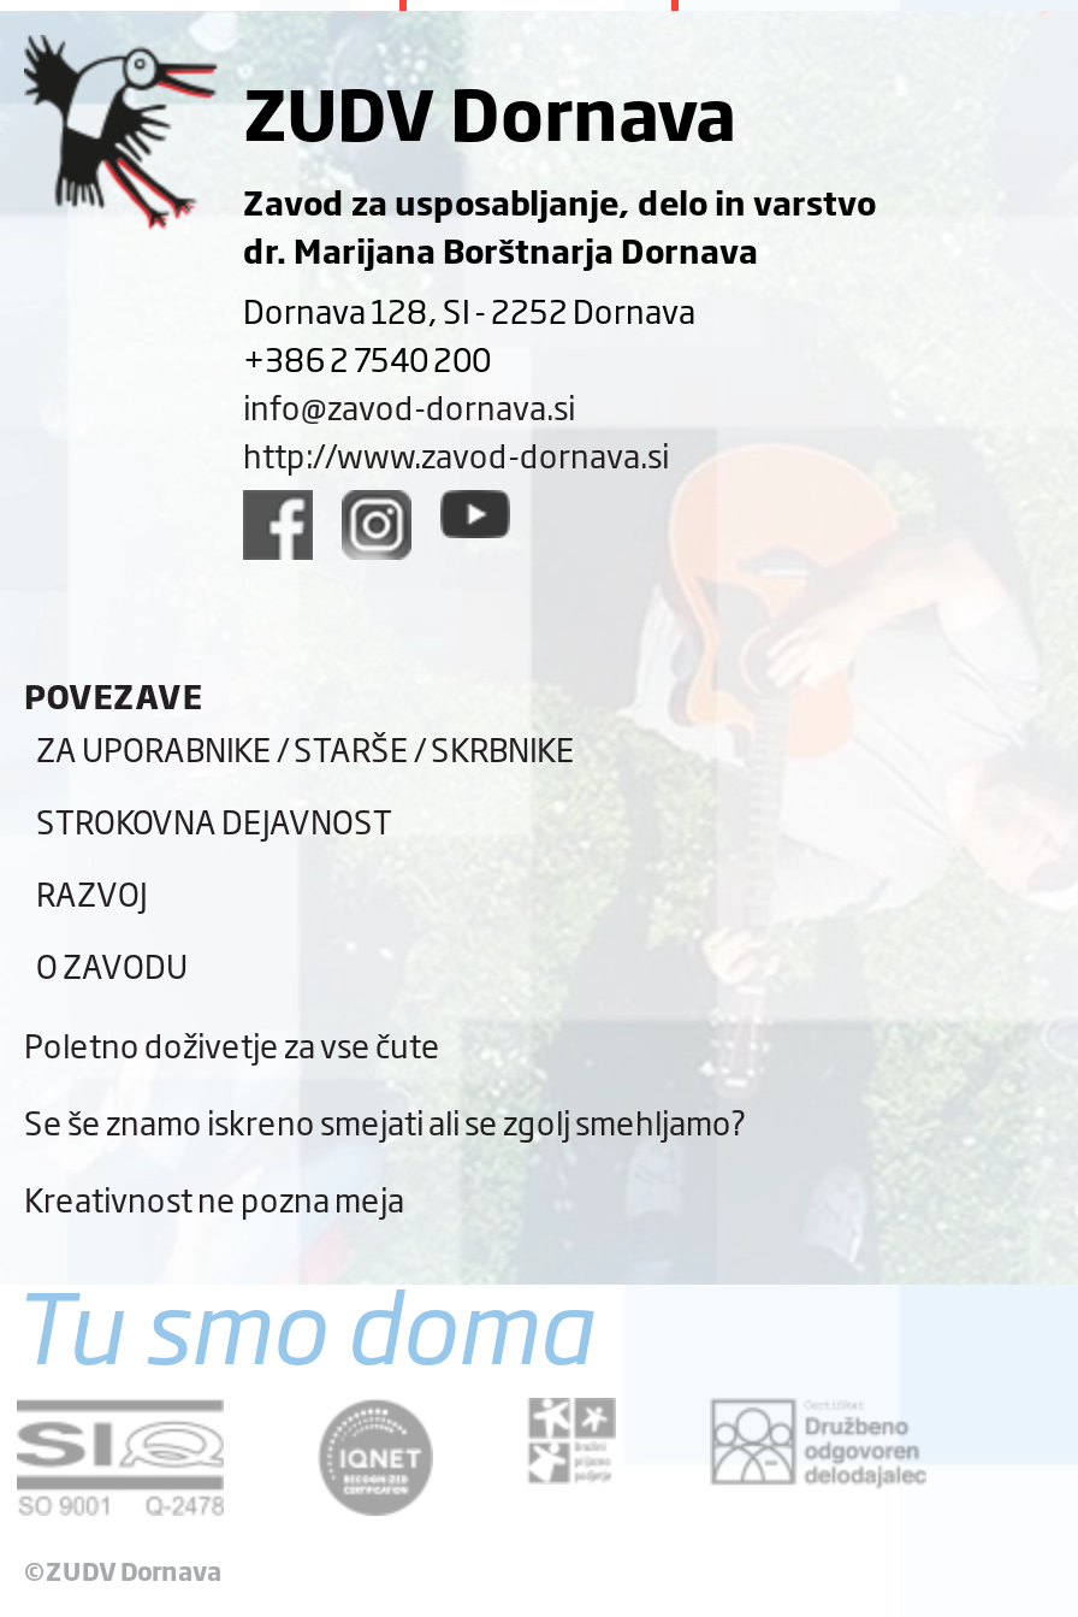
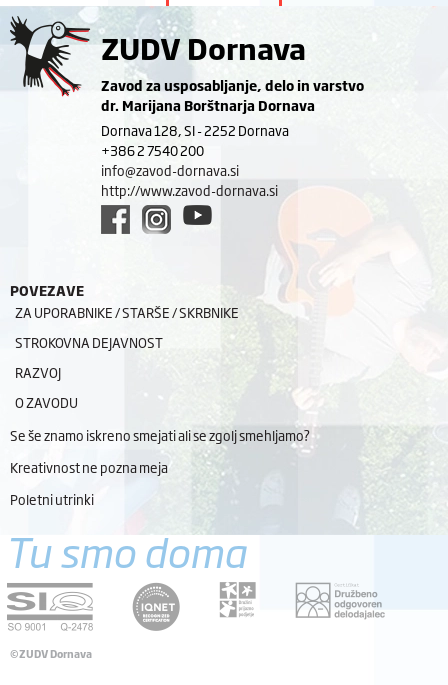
[24,1019,440,1067] Poletno doživetje za vse čute -> none
moved [24,1096,746,1221] -> [10,424,310,476]: Se še znamo iskreno smejati ali se zgolj smehljamo? | Kreativnost ne pozna meja
none -> [10,488,94,508] Poletni utrinki

